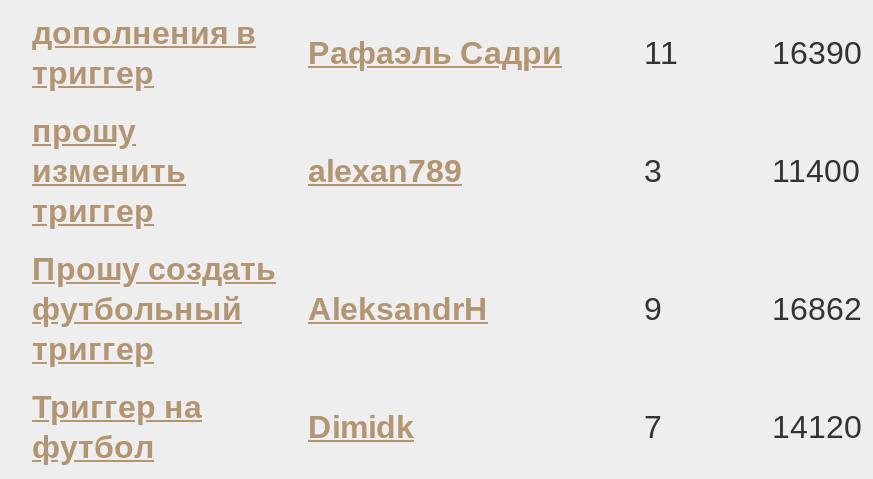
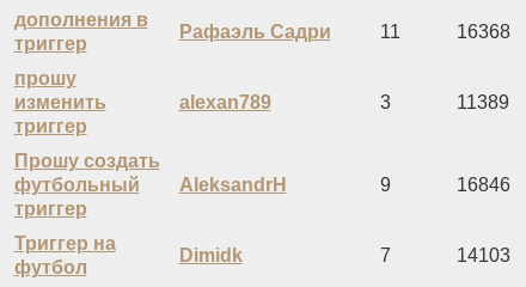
[772,36,862,70] 16390 -> [456,22,510,42] 16368
[772,154,860,188] 11400 -> [456,92,509,112] 11389
[772,292,862,326] 16862 -> [456,175,510,195] 16846
[772,410,862,444] 14120 -> [456,245,510,265] 14103

